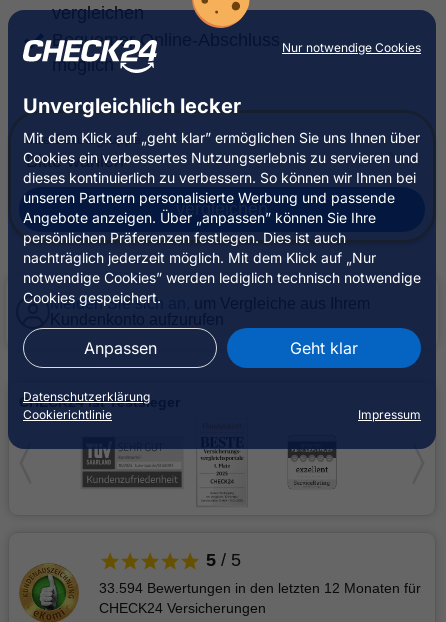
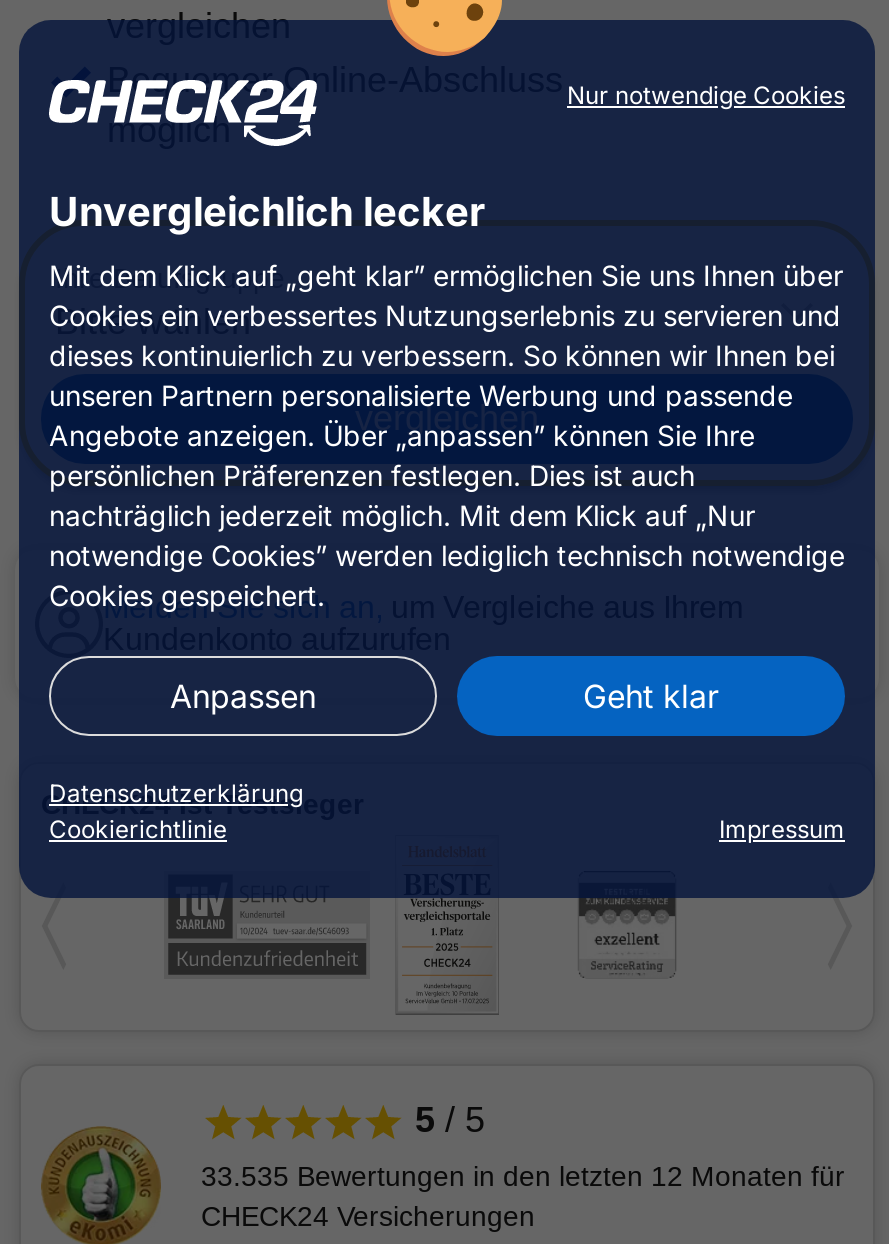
[99,580,421,596] 33.594 Bewertungen in den letzten 12 Monaten für -> [201,1160,845,1192] 33.535 Bewertungen in den letzten 12 Monaten für

